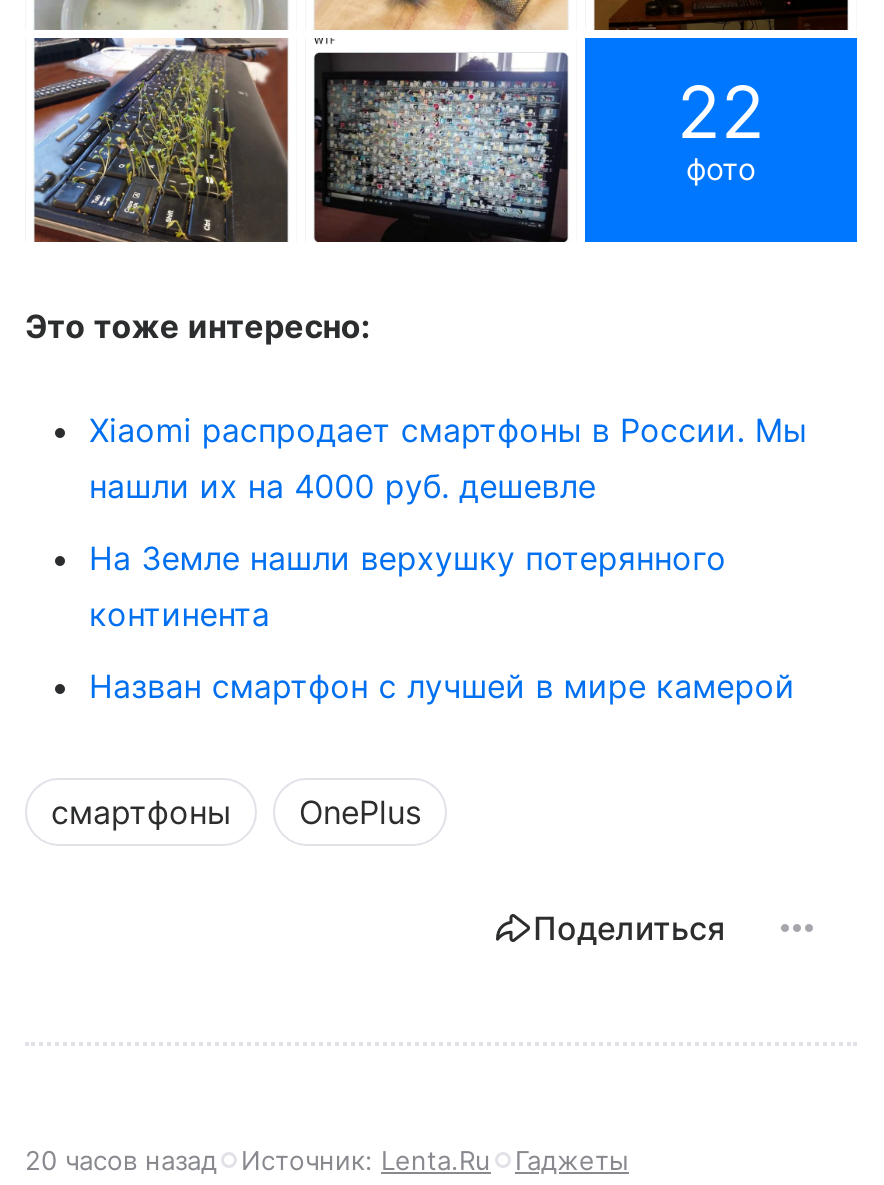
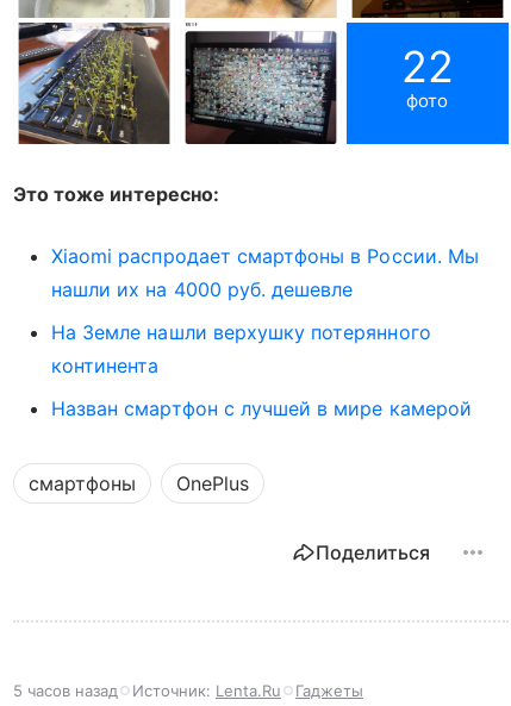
[25,1144,629,1176] 20 часов назад Источник: Lenta.Ru Гаджеты -> [13,681,363,700] 5 часов назад Источник: Lenta.Ru Гаджеты

